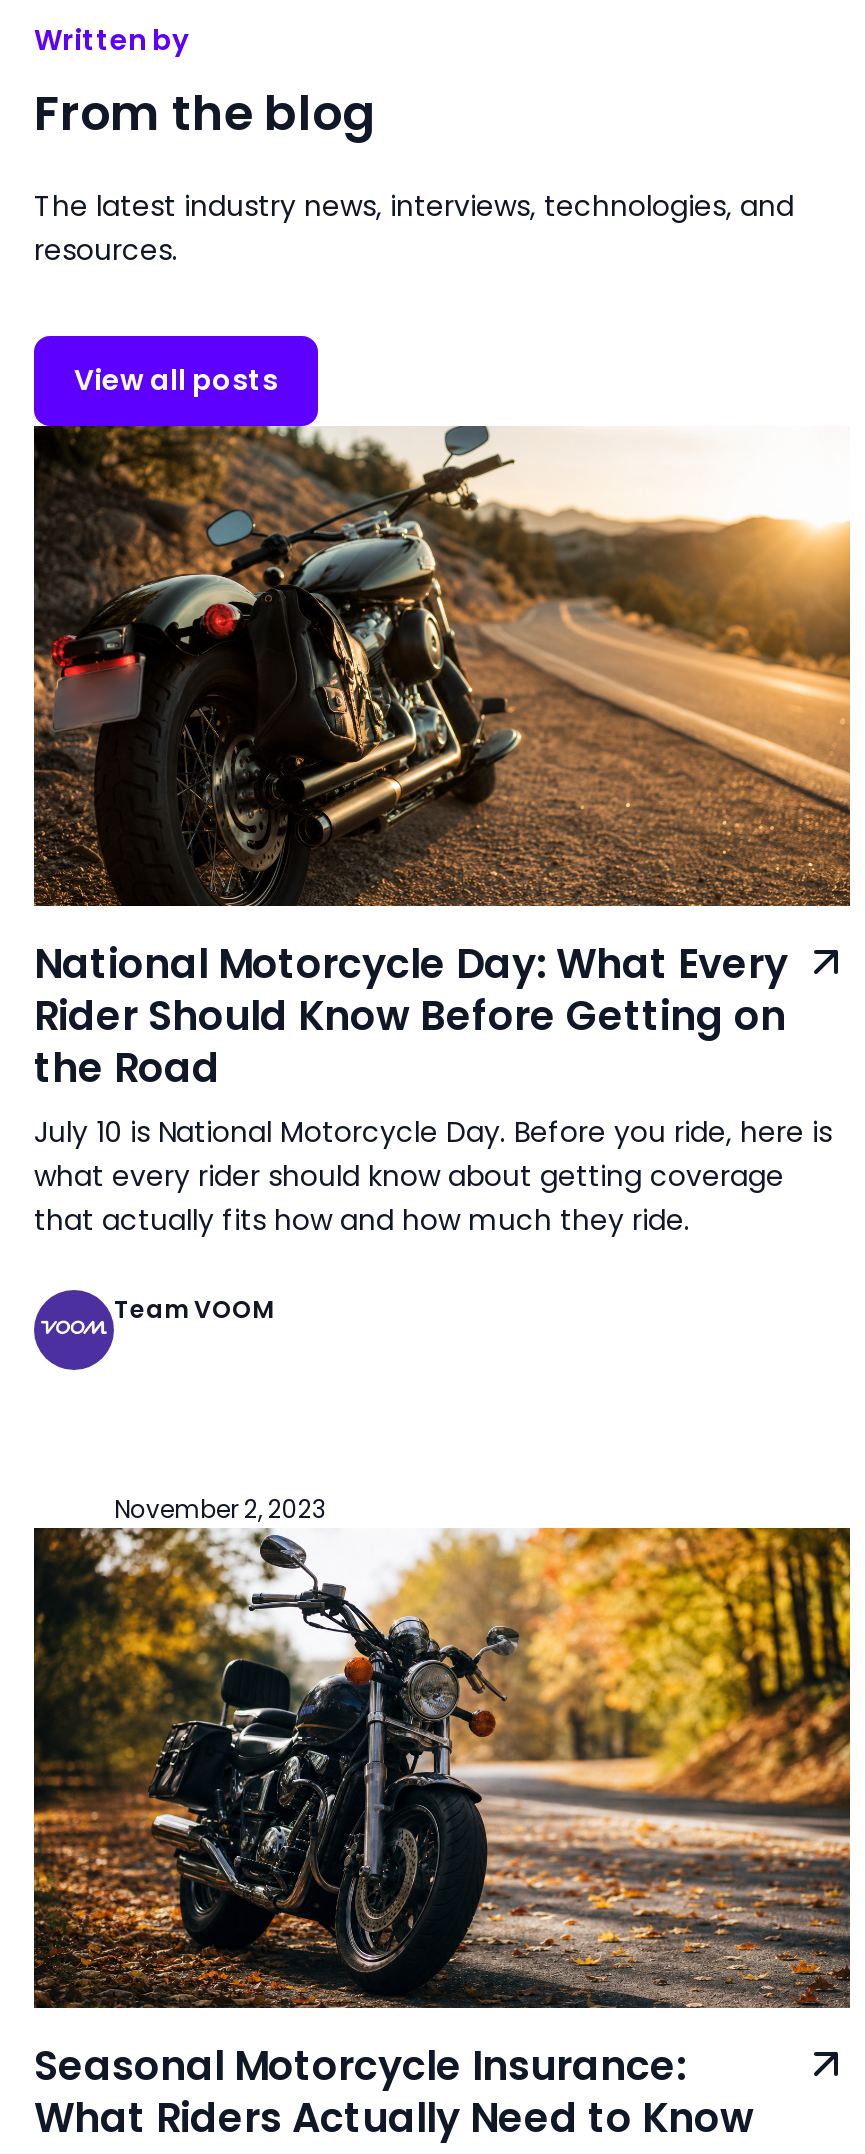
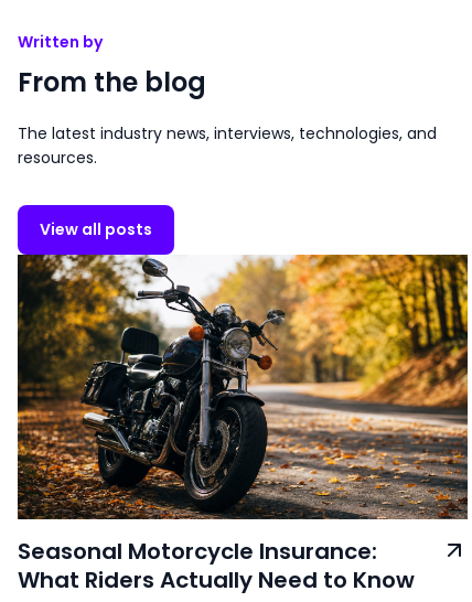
[32,424,852,1326] [image] | National Motorcycle Day: What Every | Rider Should Know Before Getting on | the Road | July 10 is National Motorcycle Day. Before you ride, here is | what every rider should know about getting coverage | that actually fits how and how much they ride. | Team VOOM -> none
[32,1288,114,1372] [image] -> none
[114,1492,326,1526] November 2, 2023 -> none

